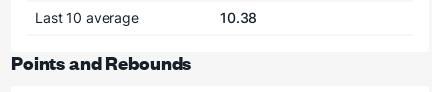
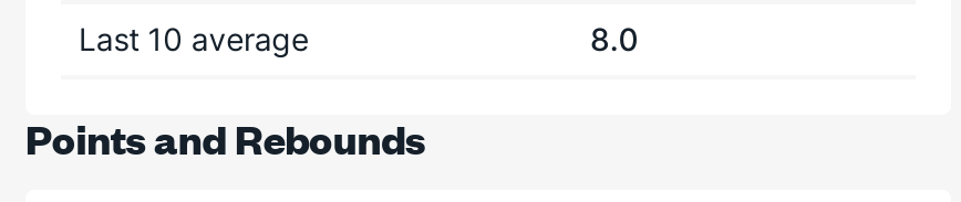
[220,9,257,26] 10.38 -> [590,20,638,57] 8.0

